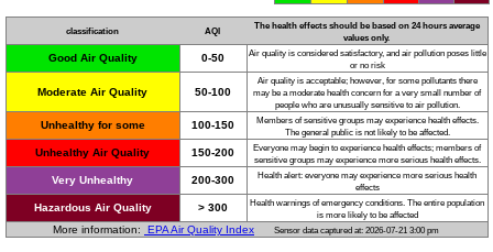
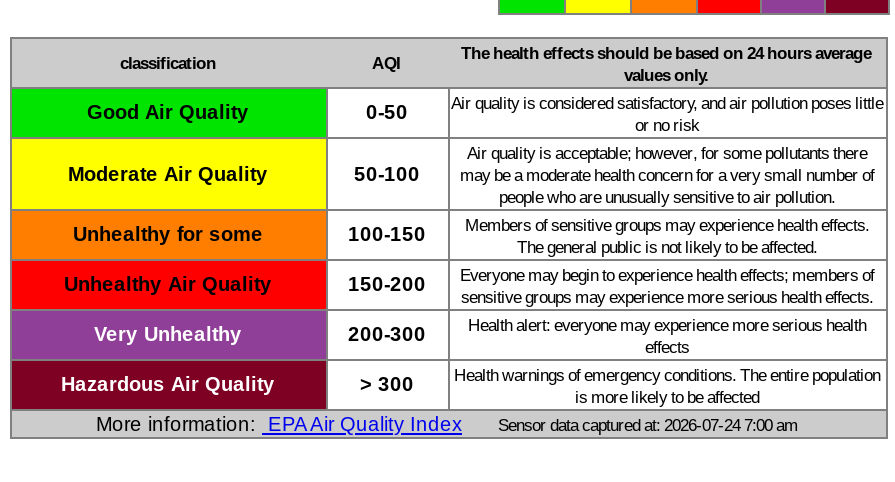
[274,224,443,235] Sensor data captured at: 2026-07-21 3:00 pm -> [498,415,806,435] Sensor data captured at: 2026-07-24 7:00 am

